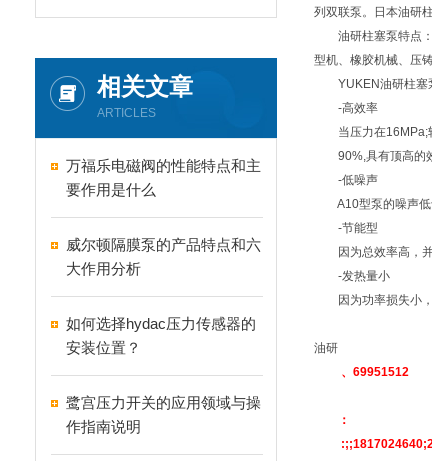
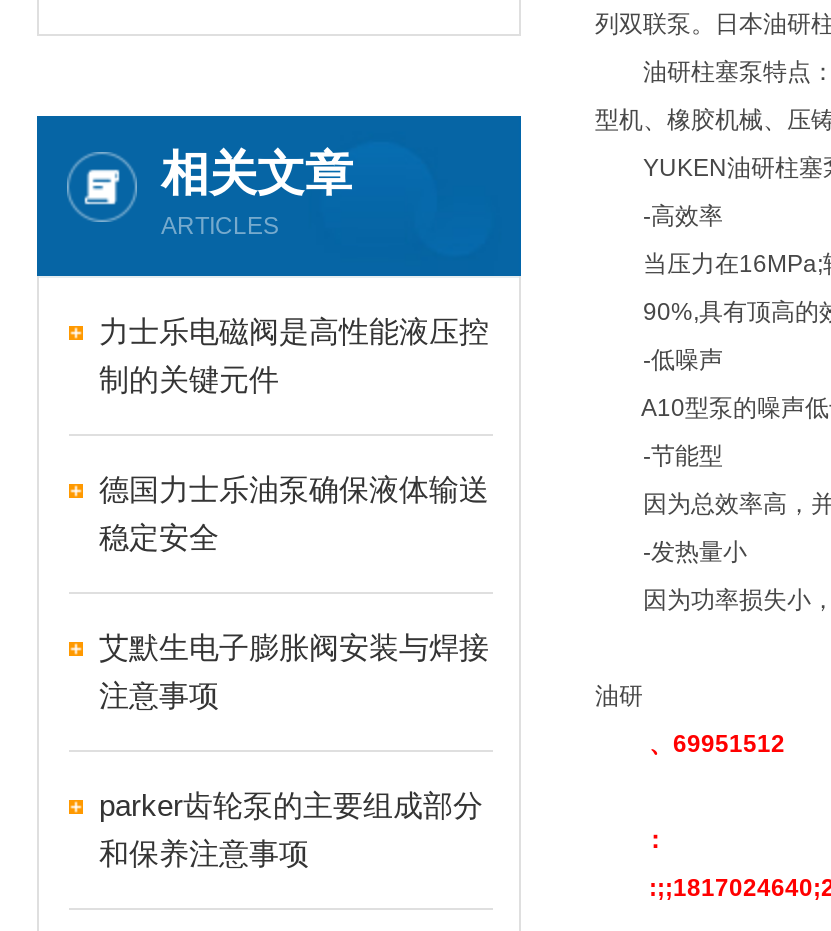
[66,157,261,198] 万福乐电磁阀的性能特点和主 | 要作用是什么 -> [99,314,489,396] 力士乐电磁阀是高性能液压控 | 制的关键元件
[66,236,261,277] 威尔顿隔膜泵的产品特点和六 | 大作用分析 -> [99,472,489,554] 德国力士乐油泵确保液体输送 | 稳定安全
[66,315,256,356] 如何选择hydac压力传感器的 | 安装位置？ -> [99,630,489,712] 艾默生电子膨胀阀安装与焊接 | 注意事项
[66,394,261,435] 鹭宫压力开关的应用领域与操 | 作指南说明 -> [99,788,483,870] parker齿轮泵的主要组成部分 | 和保养注意事项

